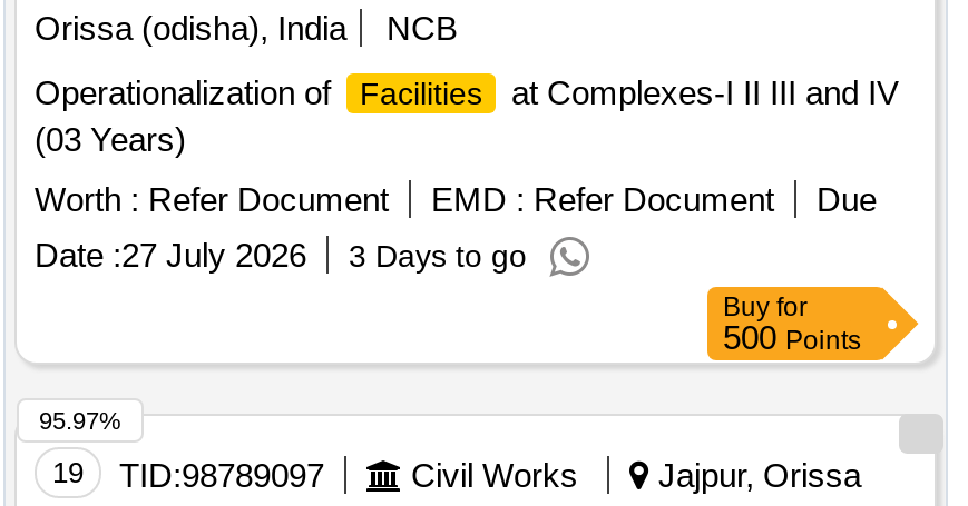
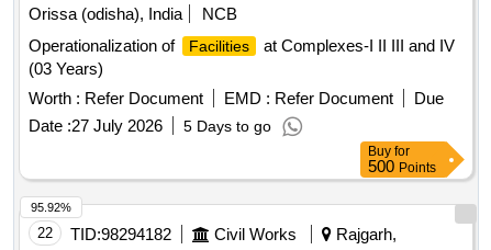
[35,236,527,274] Date : 27 July 2026 3 Days to go -> [29,116,271,135] Date : 27 July 2026 5 Days to go
[39,407,121,434] 95.97% -> [31,201,71,214] 95.92%
[52,456,84,490] 19 -> [37,225,53,241] 22
[119,456,324,494] TID:98789097 -> [70,225,171,244] TID:98294182
[649,456,861,494] Jajpur, Orissa -> [332,225,397,244] Rajgarh,

